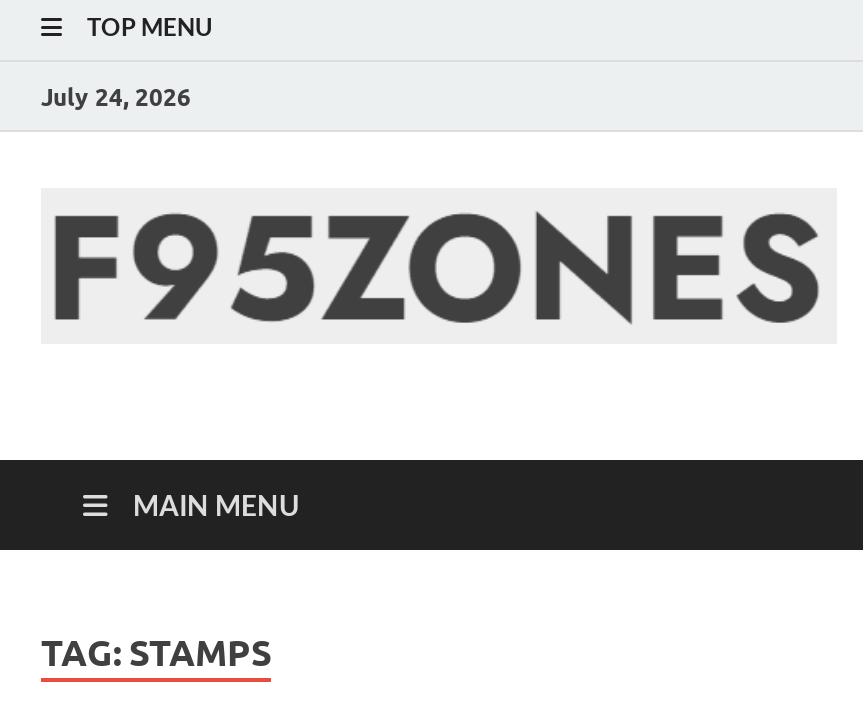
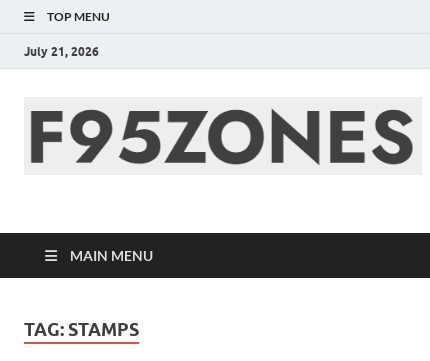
[41,81,191,111] July 24, 2026 -> [24,43,99,58] July 21, 2026

